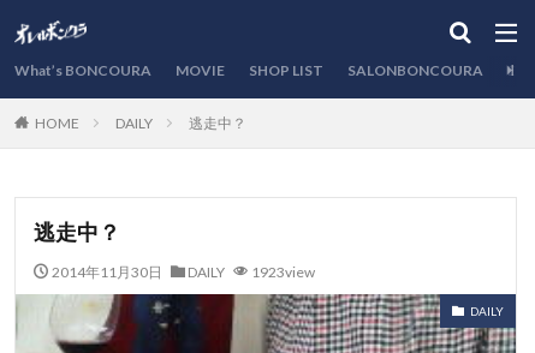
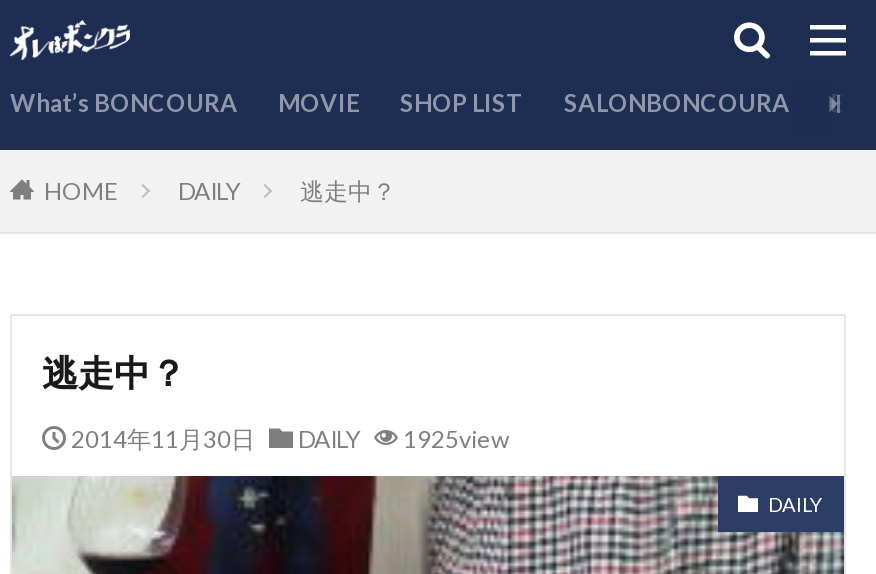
[51,264,314,279] 2014年11月30日 DAILY 1923view -> [71,426,509,450] 2014年11月30日 DAILY 1925view

